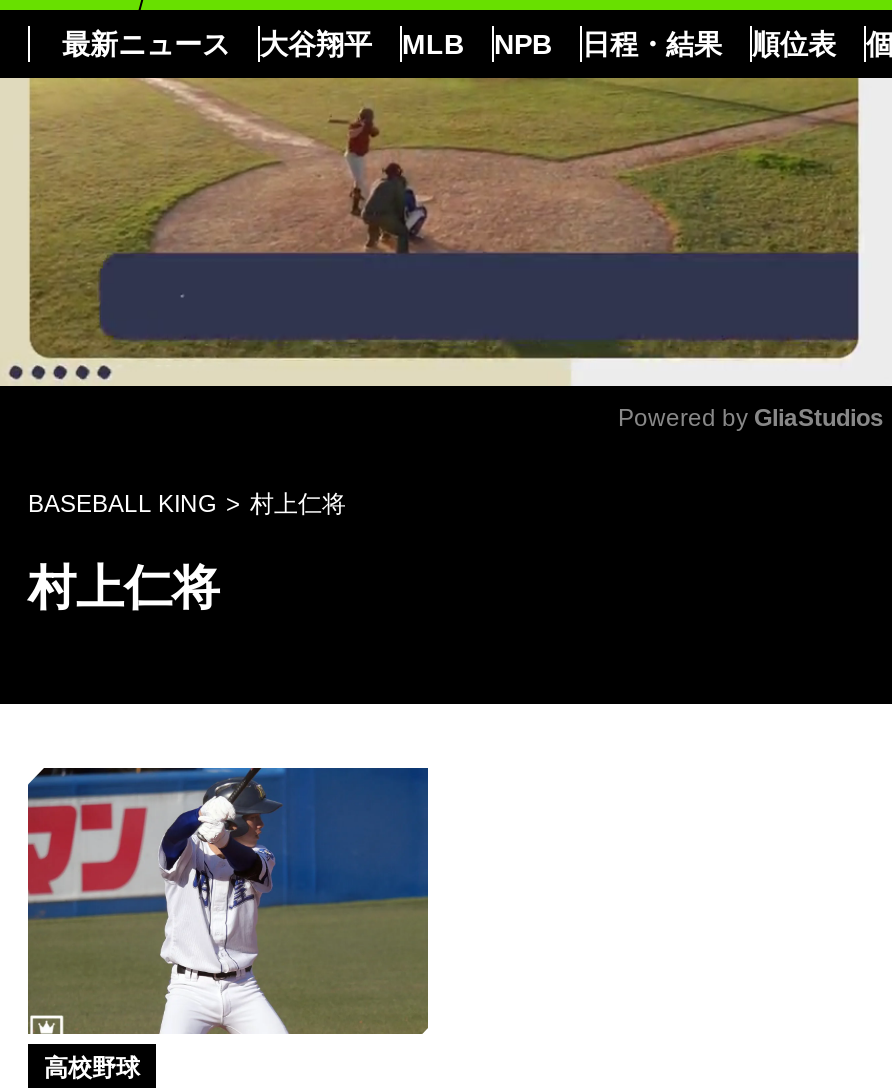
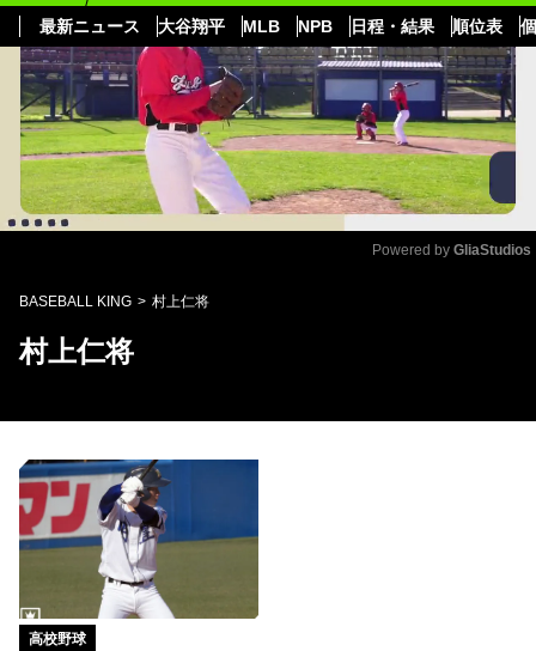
[28,76,860,360] [image] -> [19,45,517,215] [image]

